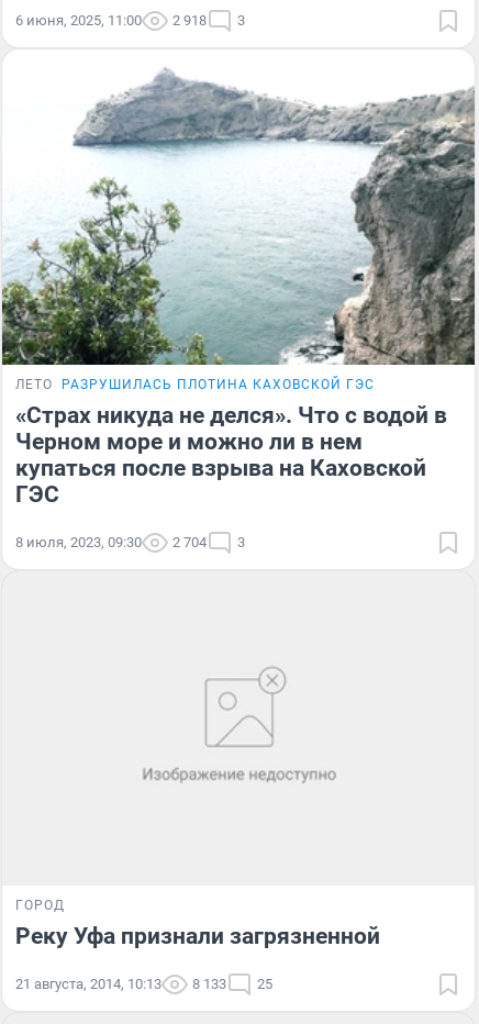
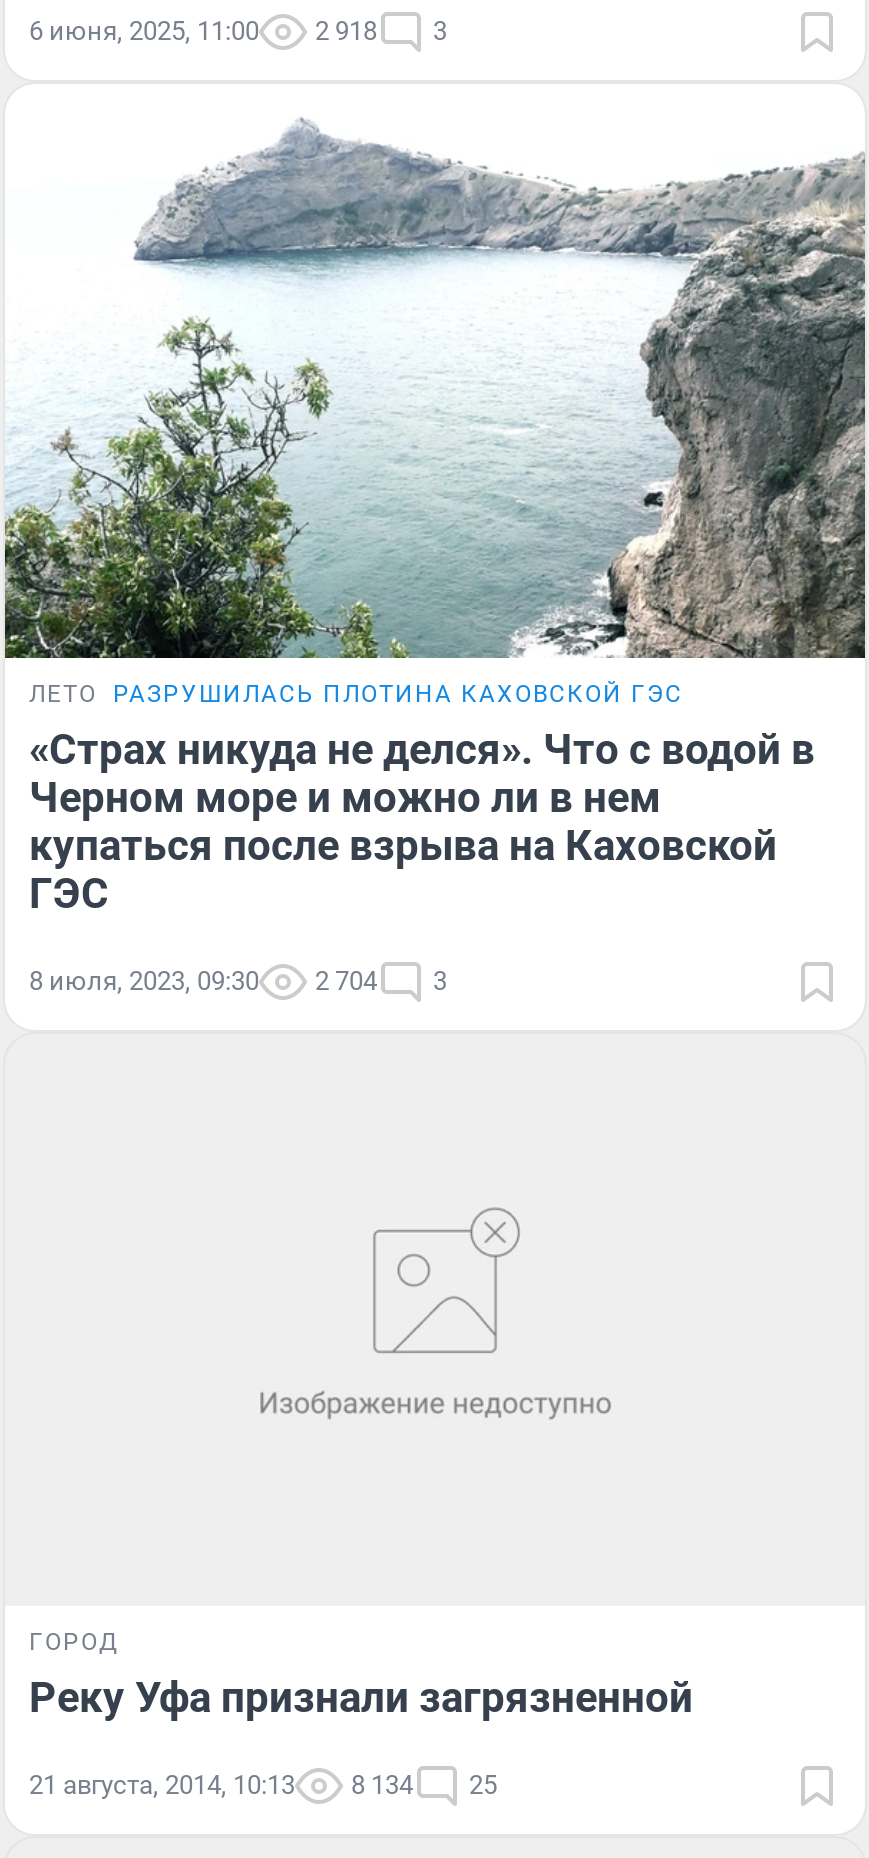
[15,976,272,992] 21 августа, 2014, 10:13 8 133 25 -> [29,1771,497,1801] 21 августа, 2014, 10:13 8 134 25

